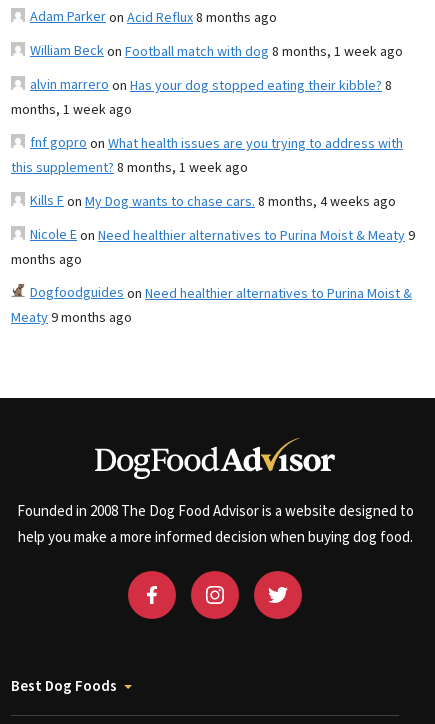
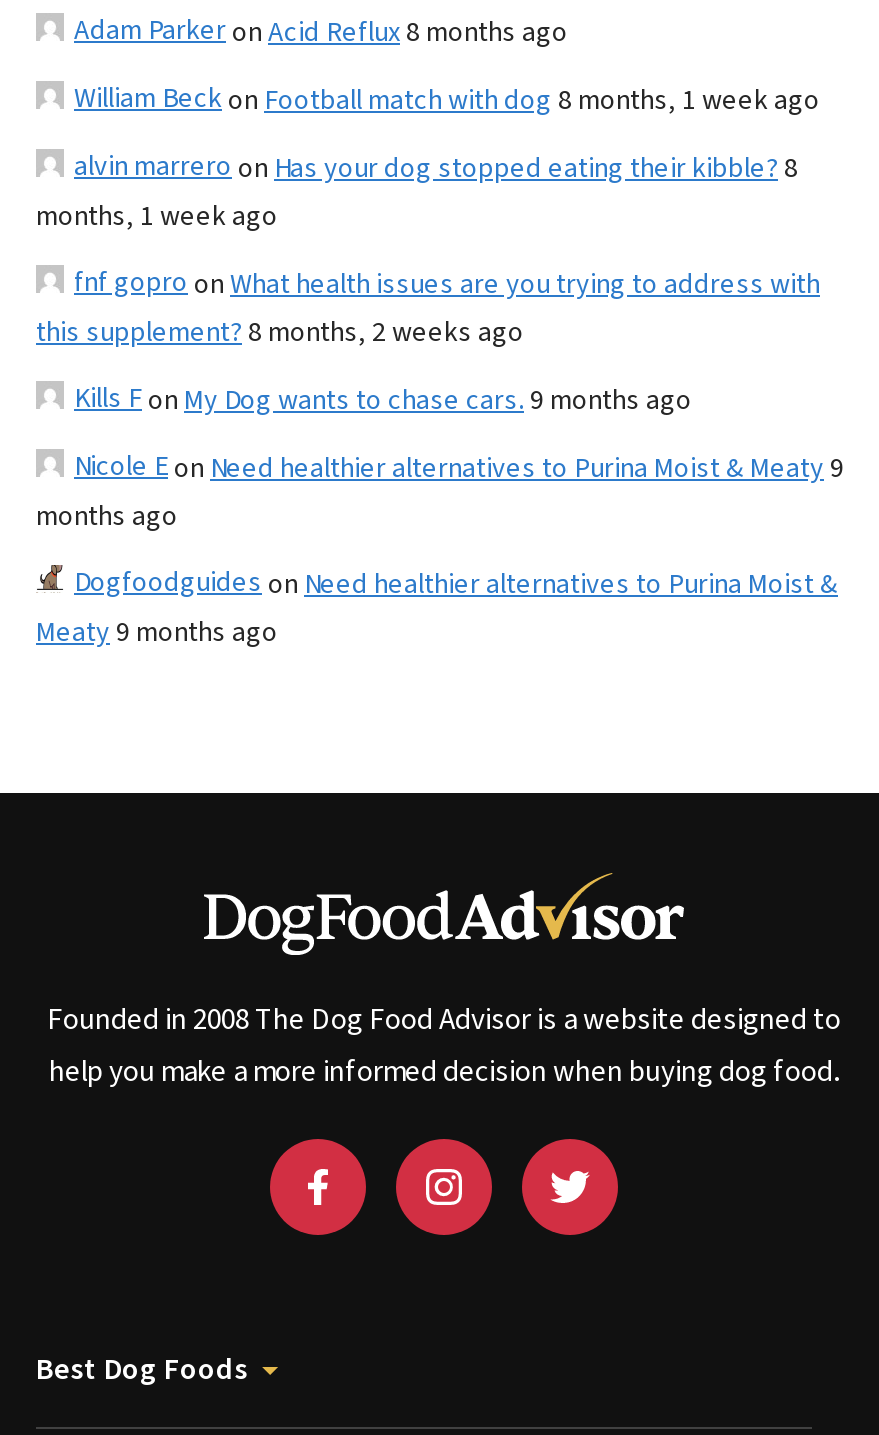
[11,158,248,178] this supplement? 8 months, 1 week ago -> [36,312,524,352] this supplement? 8 months, 2 weeks ago
[30,191,396,212] Kills Fon My Dog wants to chase cars. 8 months, 4 weeks ago -> [74,378,692,420] Kills Fon My Dog wants to chase cars. 9 months ago

